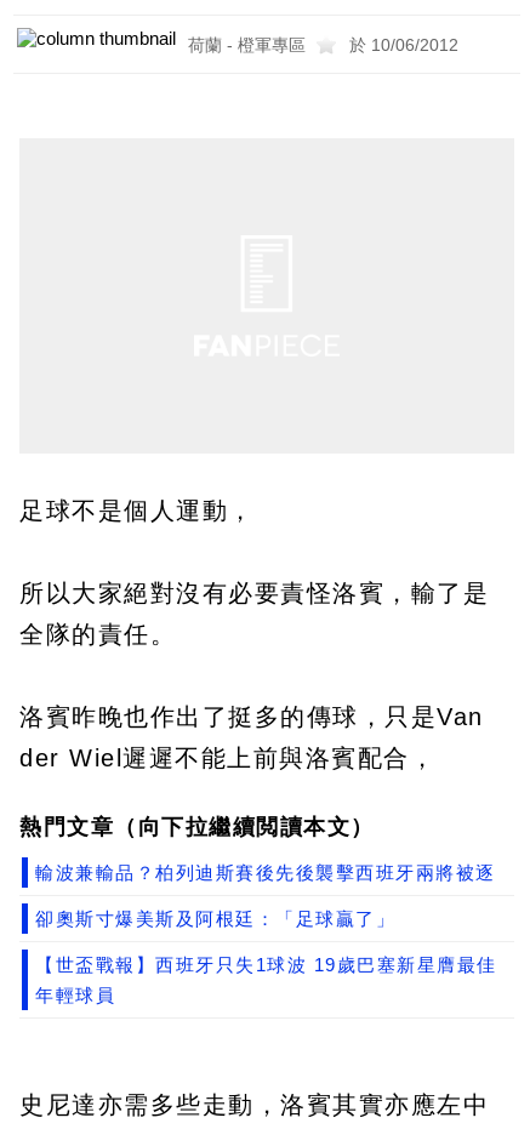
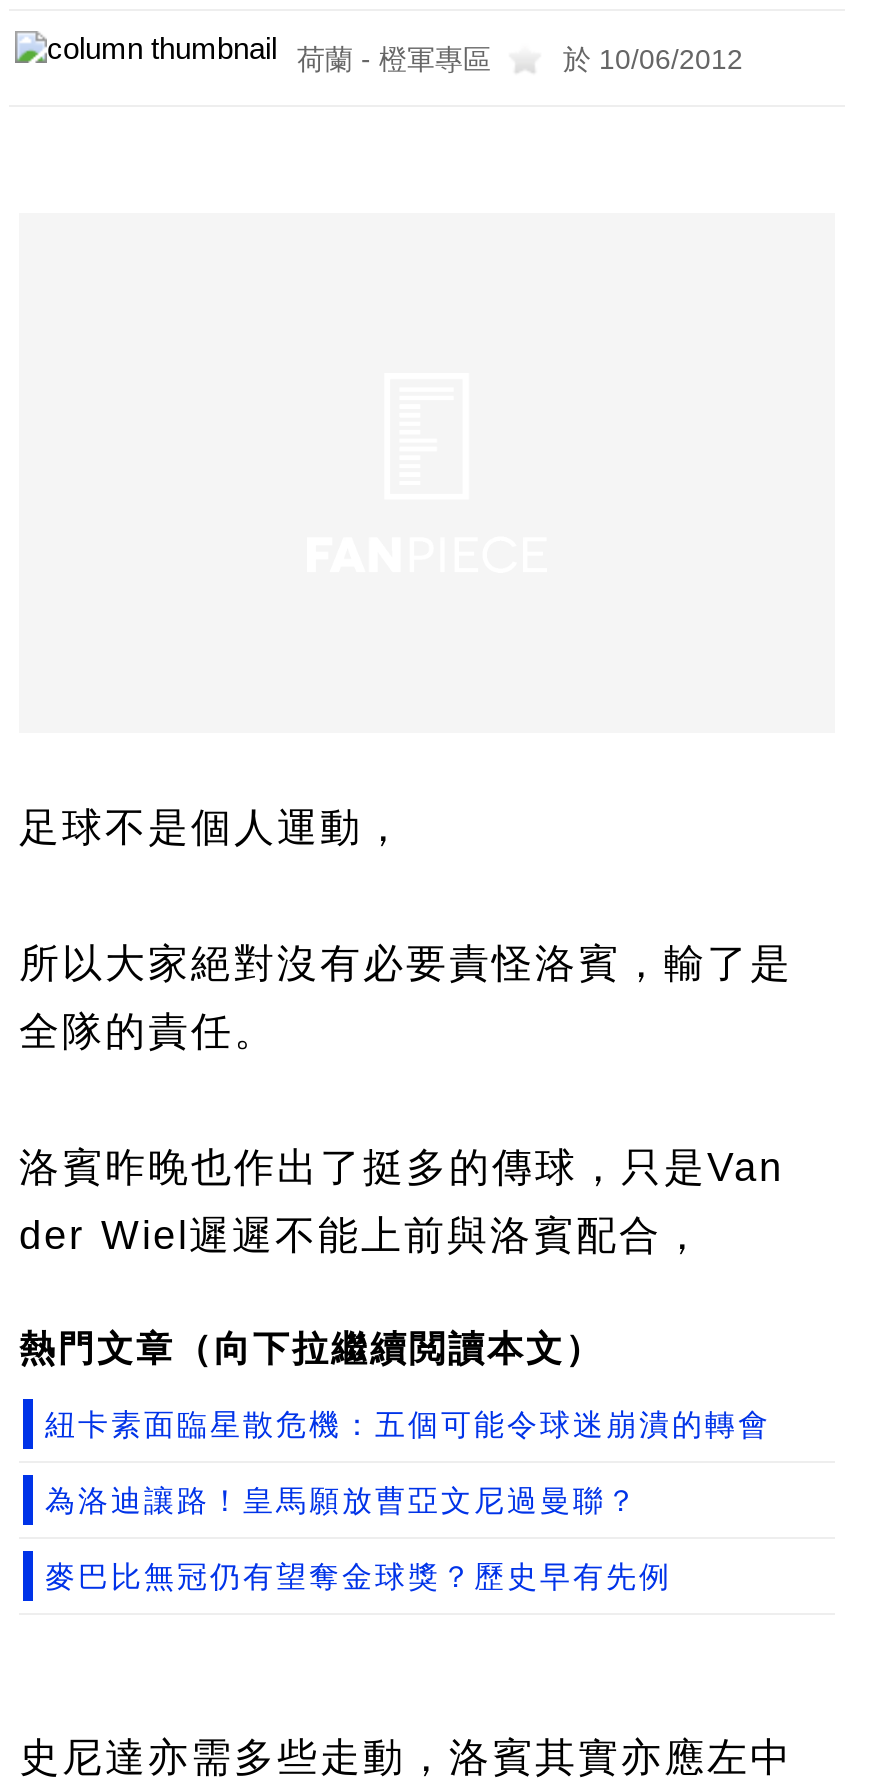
[35,862,497,1005] 輸波兼輸品？柏列迪斯賽後先後襲擊西班牙兩將被逐 | 卻奧斯寸爆美斯及阿根廷：「足球贏了」 | 【世盃戰報】西班牙只失1球波 19歲巴塞新星膺最佳 | 年輕球員 -> [45,1407,771,1593] 紐卡素面臨星散危機：五個可能令球迷崩潰的轉會 | 為洛迪讓路！皇馬願放曹亞文尼過曼聯？ | 麥巴比無冠仍有望奪金球獎？歷史早有先例

